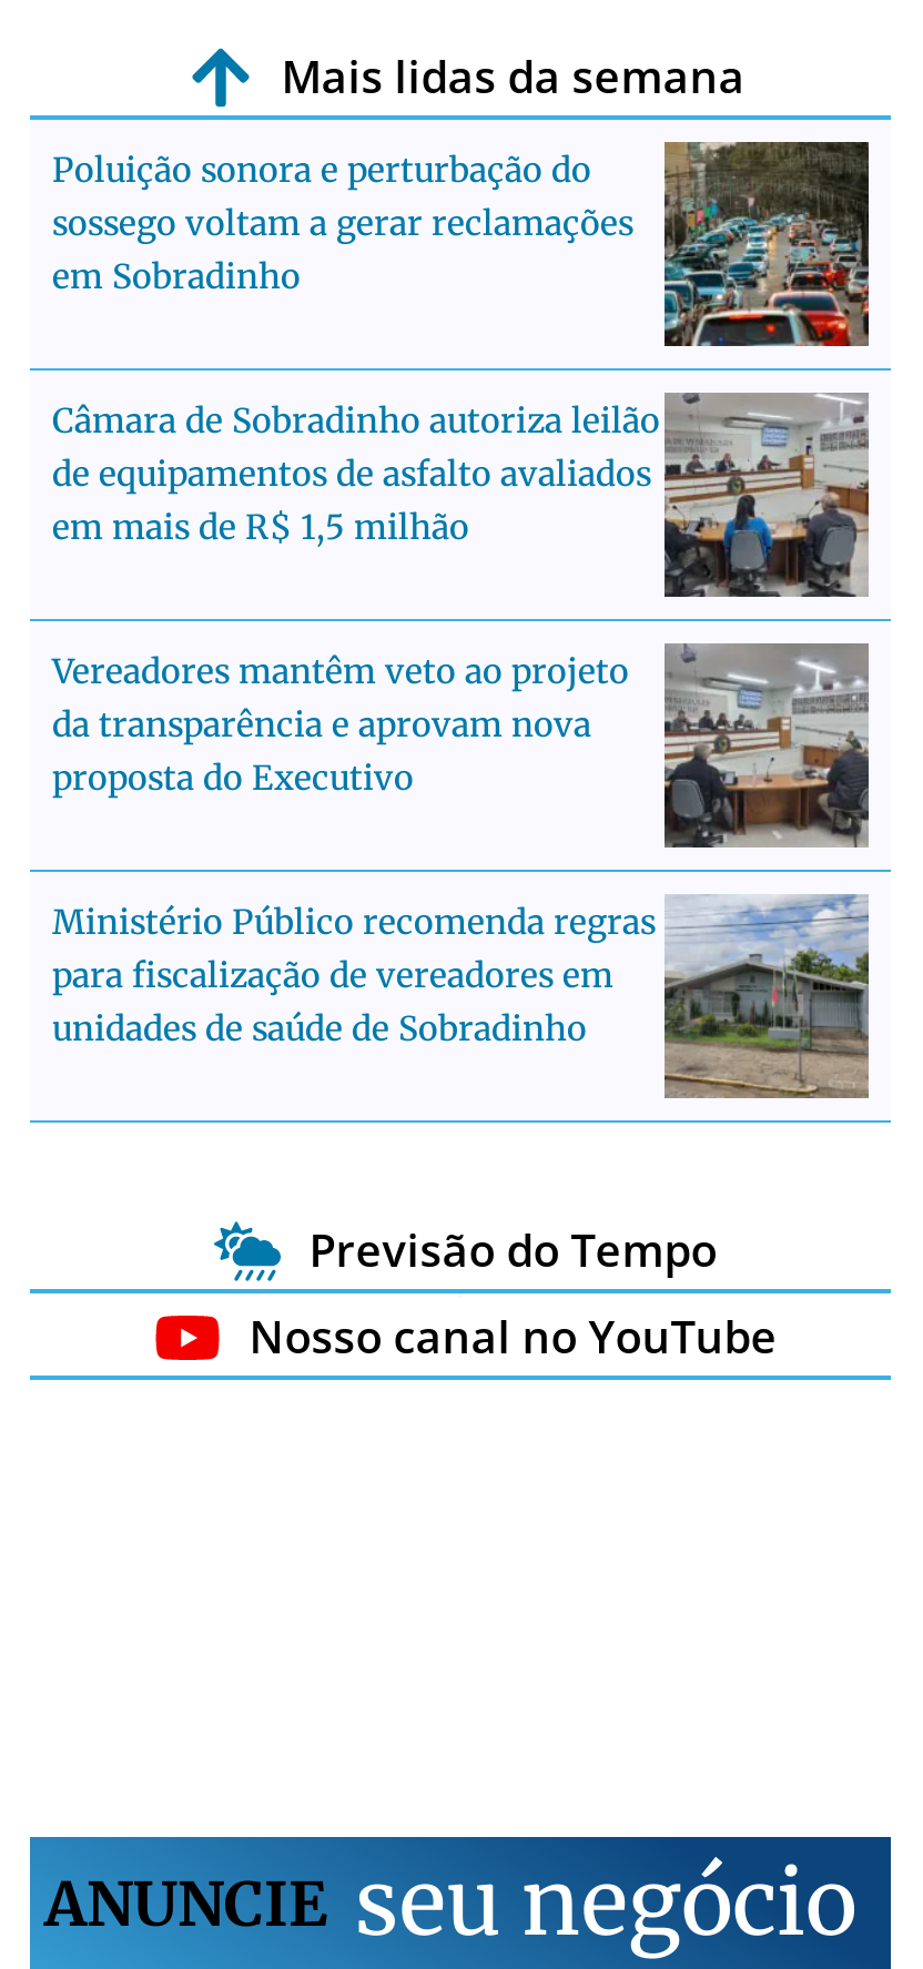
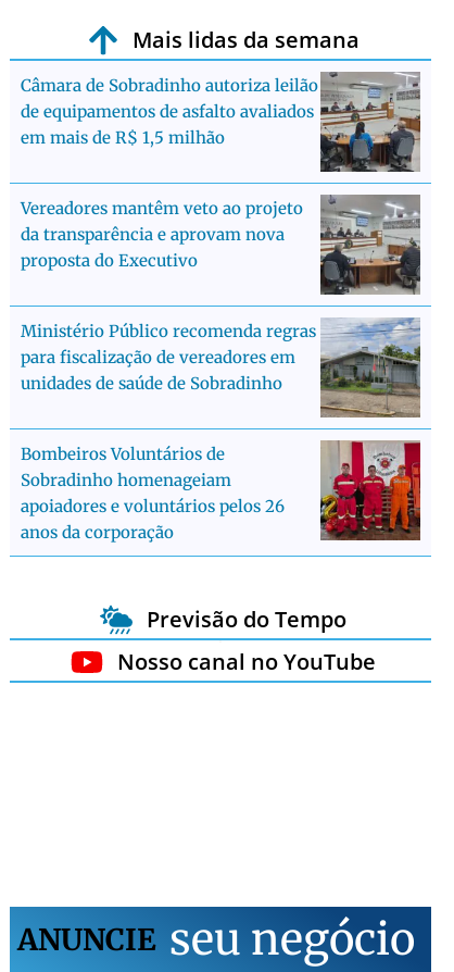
[52,140,869,348] [image] | Poluição sonora e perturbação do | sossego voltam a gerar reclamações | em Sobradinho -> none
moved [52,390,873,1050] -> [21,71,423,394]: [image] | Câmara de Sobradinho autoriza leilão | de equipamentos de asfalto avaliados | ... | para fiscalização de vereadores em | unidades de saúde de Sobradinho
none -> [21,439,421,543] [image] | Bombeiros Voluntários de | Sobradinho homenageiam | apoiadores e voluntários pelos 26 | anos da corporação

